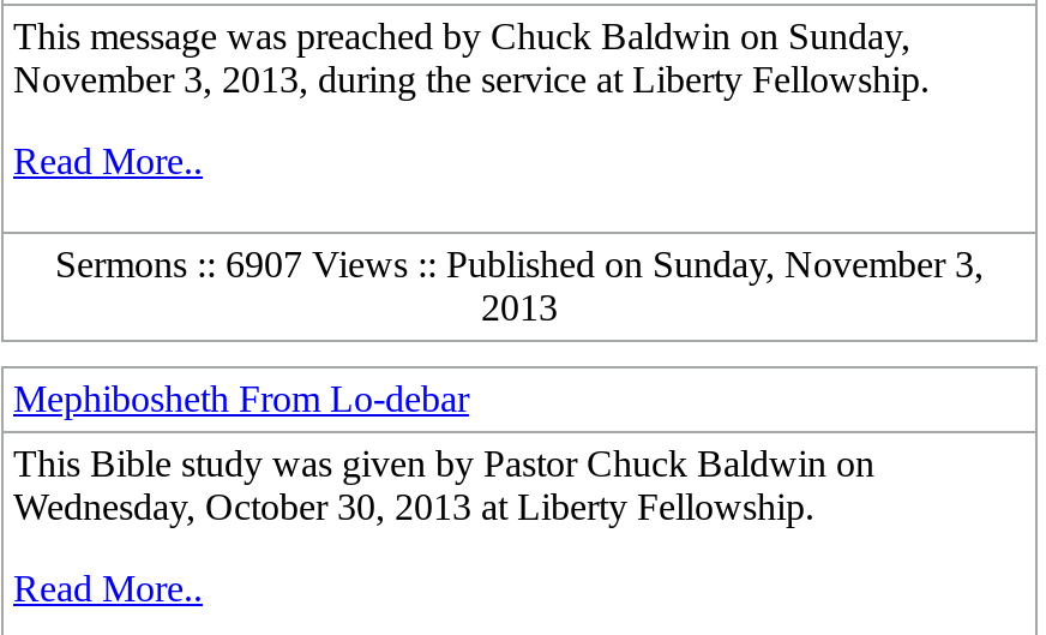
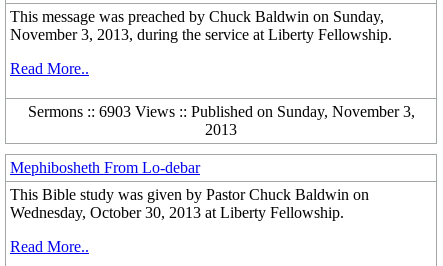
[55,243,984,284] Sermons :: 6907 Views :: Published on Sunday, November 3, -> [27,103,414,120] Sermons :: 6903 Views :: Published on Sunday, November 3,

